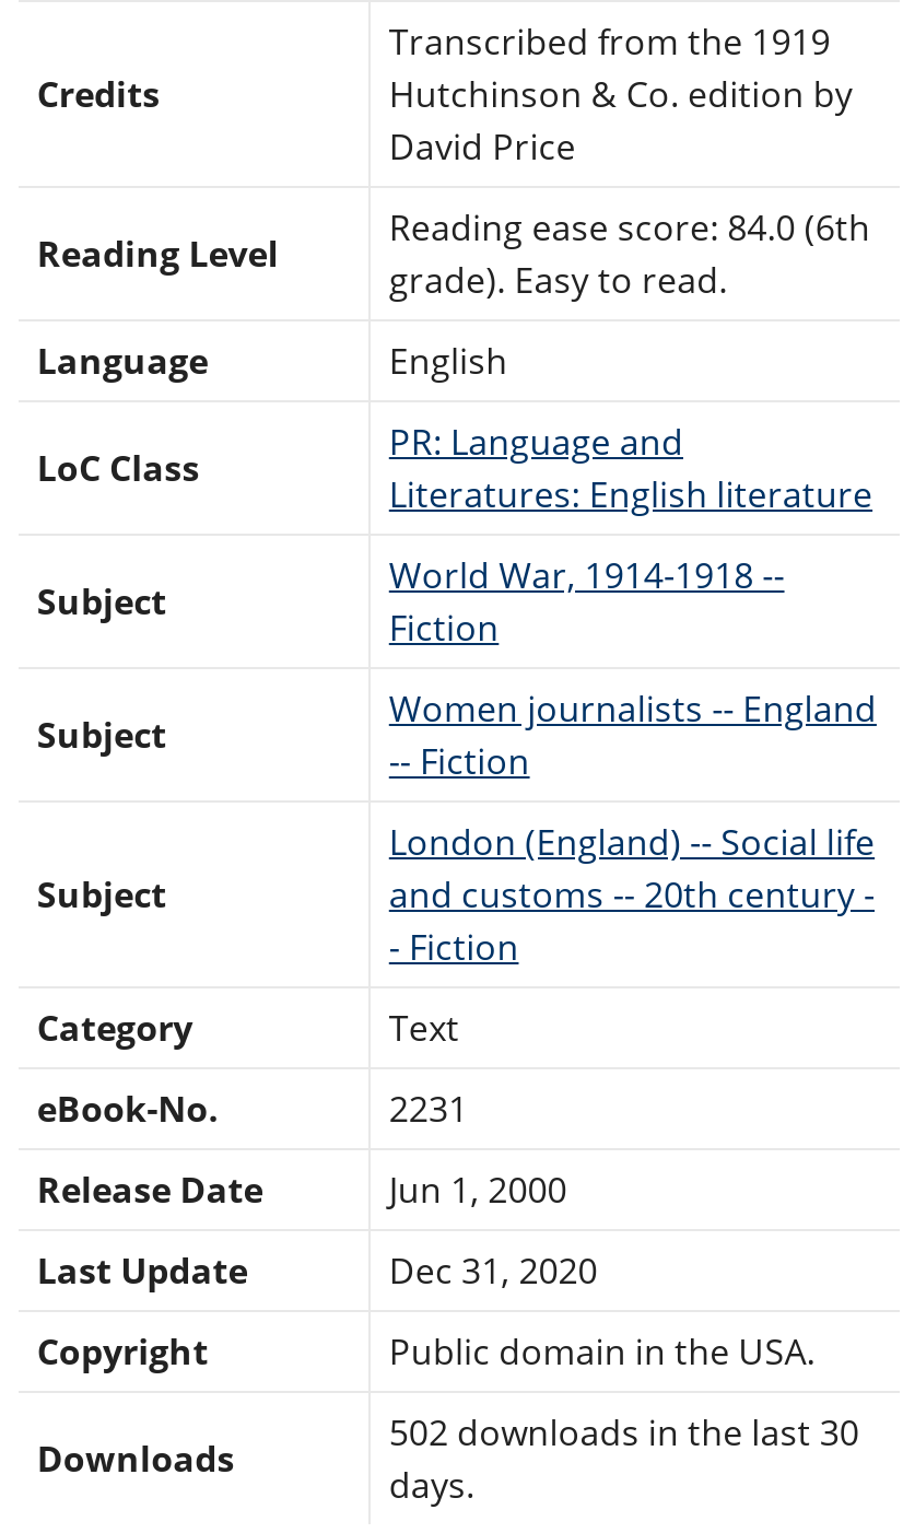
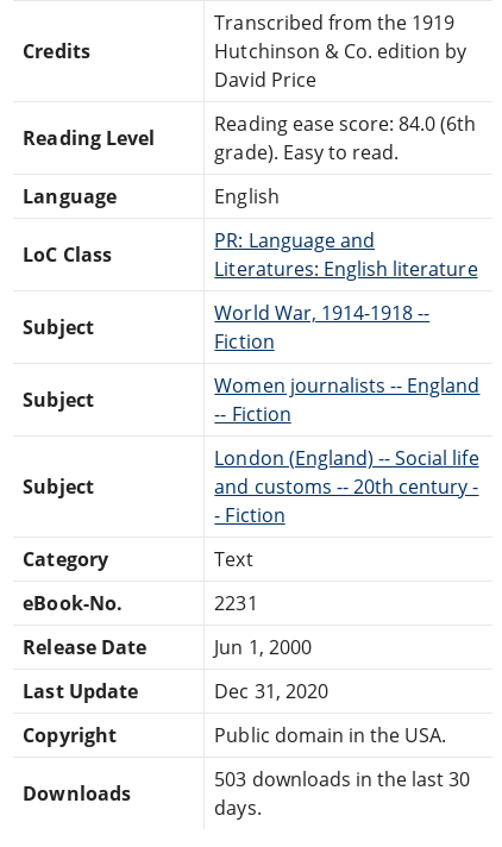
[389,1407,859,1456] 502 downloads in the last 30 -> [215,766,470,792] 503 downloads in the last 30

